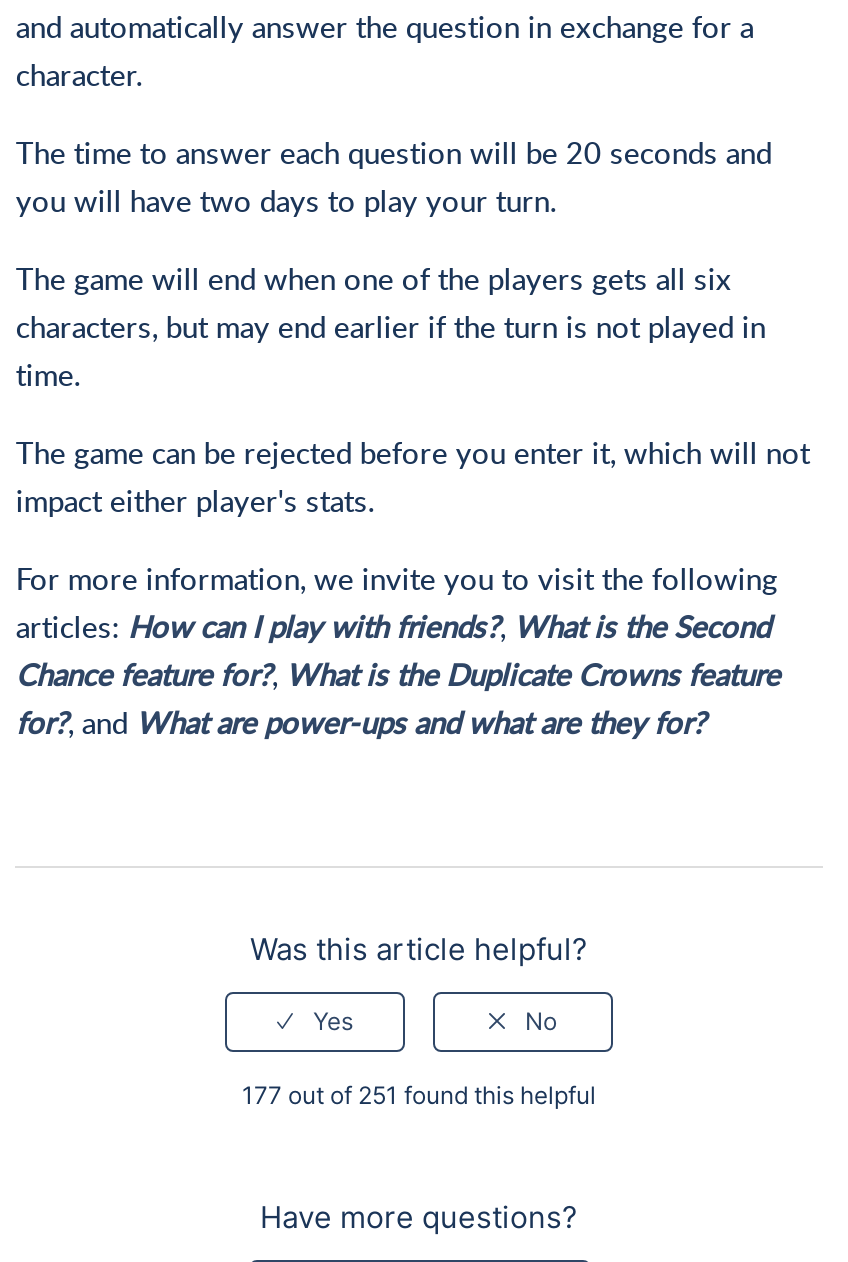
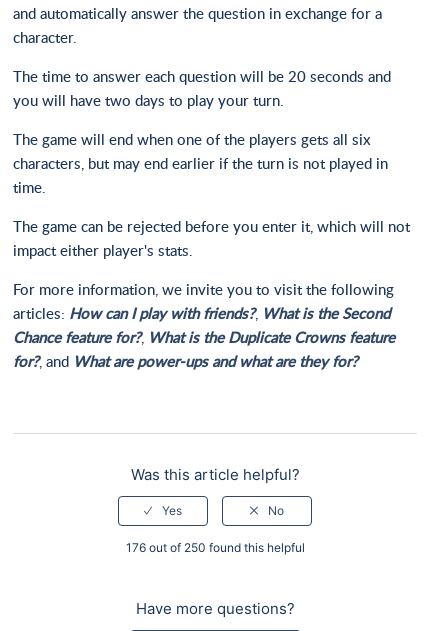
[242,1079,596,1109] 177 out of 251 found this helpful -> [125,540,304,555] 176 out of 250 found this helpful

